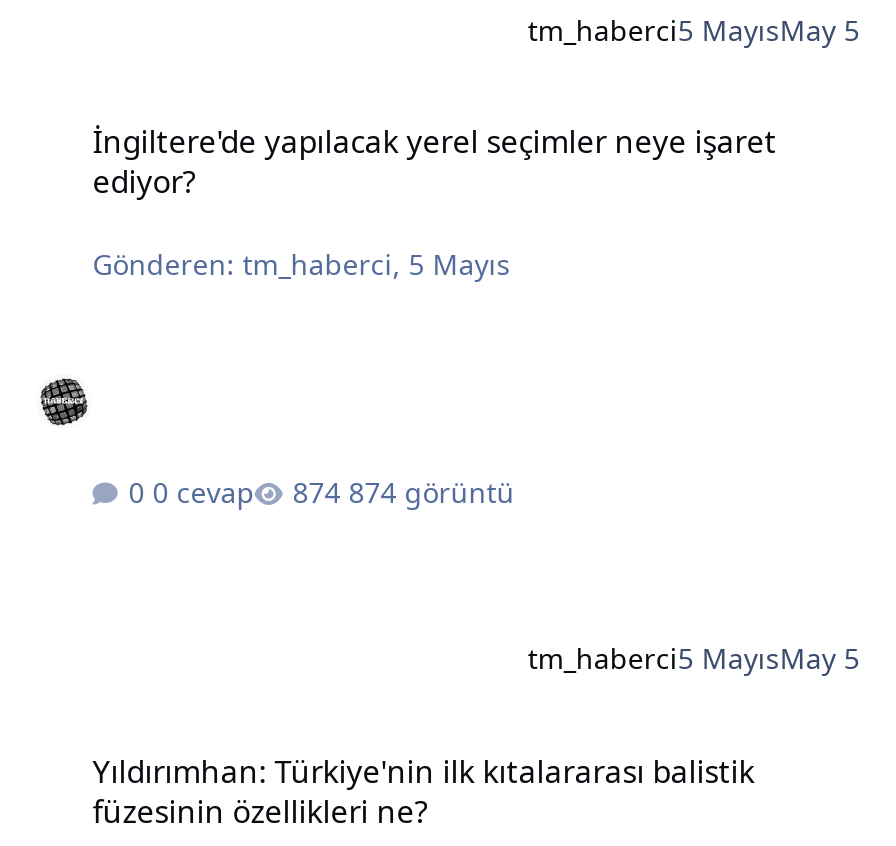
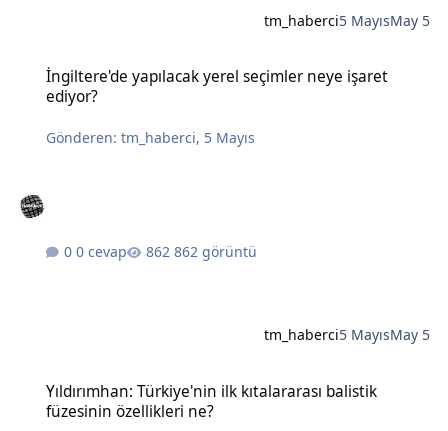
[348,474,514,512] 874 görüntü -> [174,242,257,261] 862 görüntü

